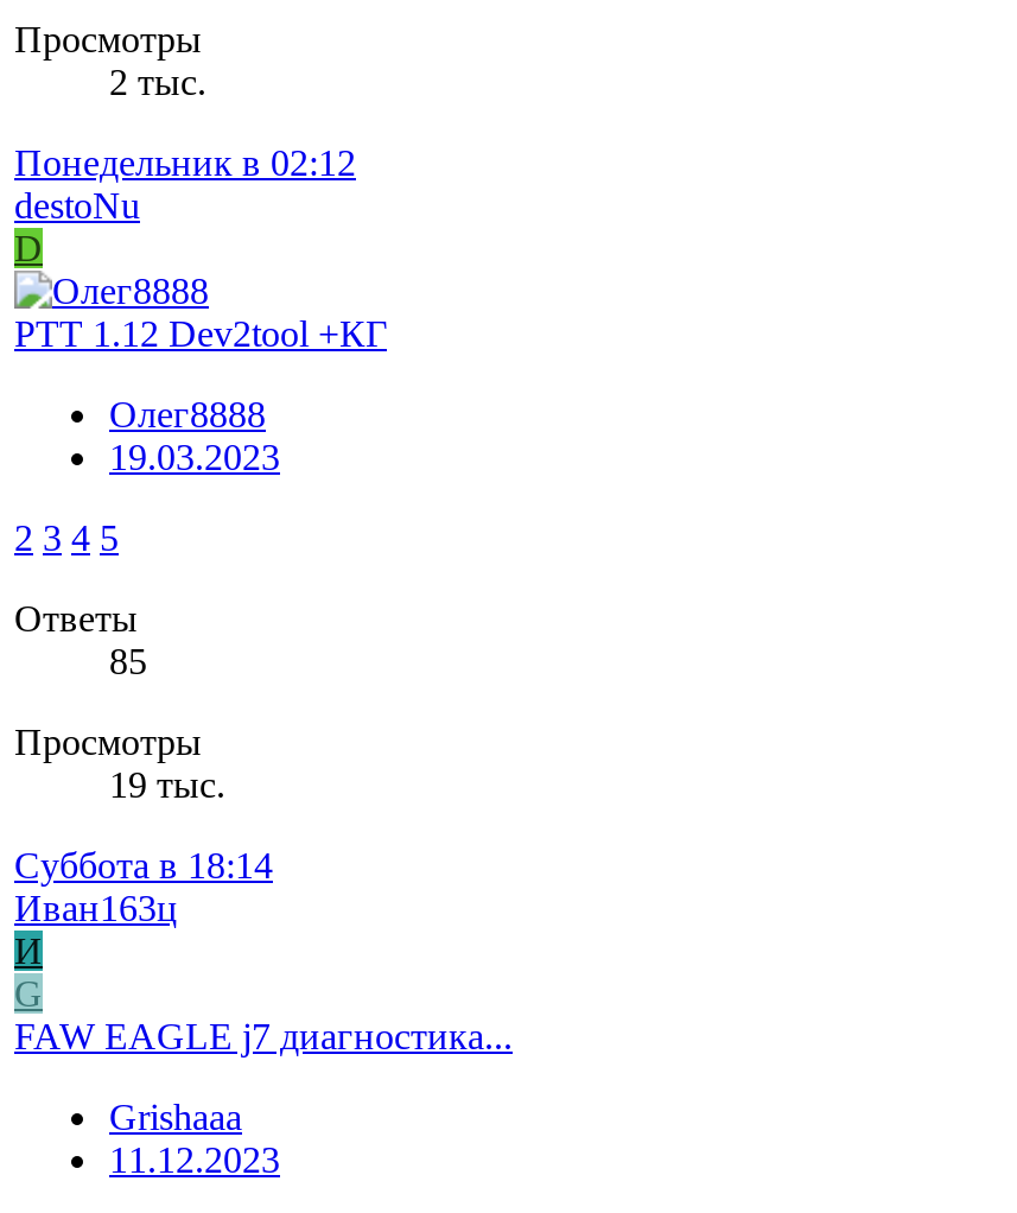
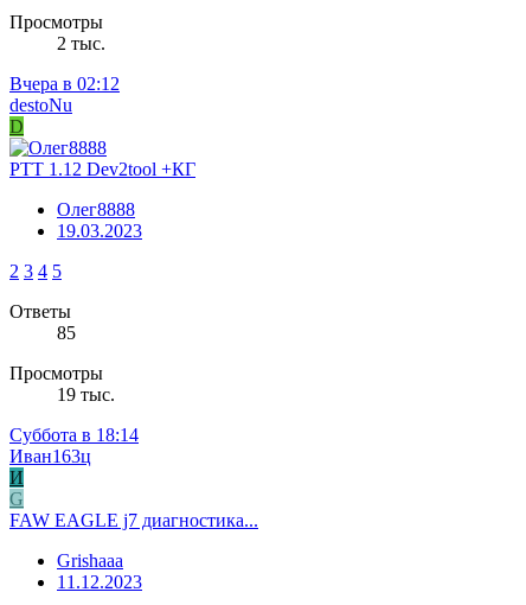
[14,143,356,183] Понедельник в 02:12 -> [9,74,120,94] Вчера в 02:12

